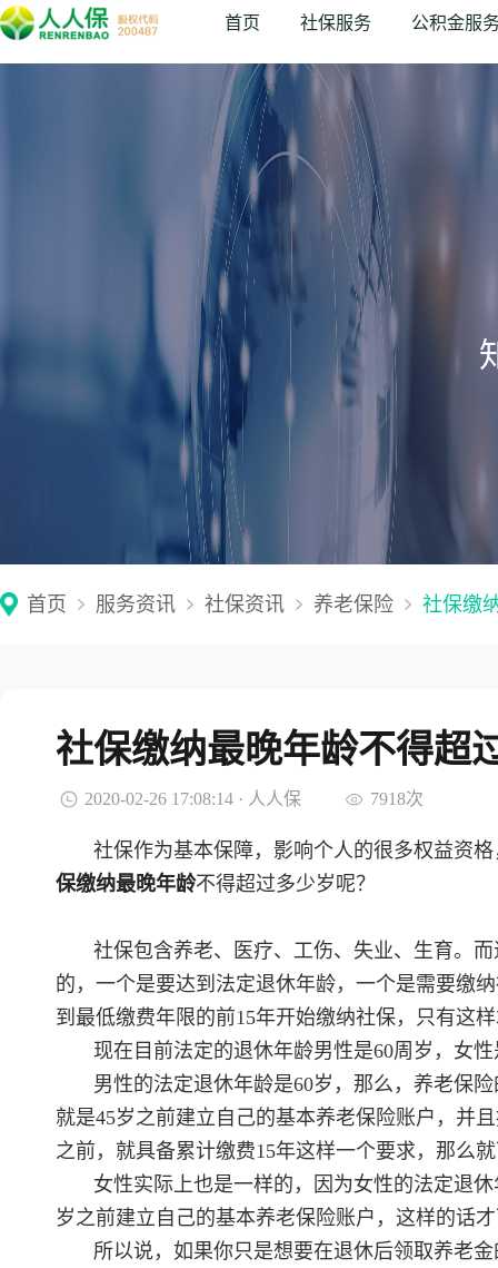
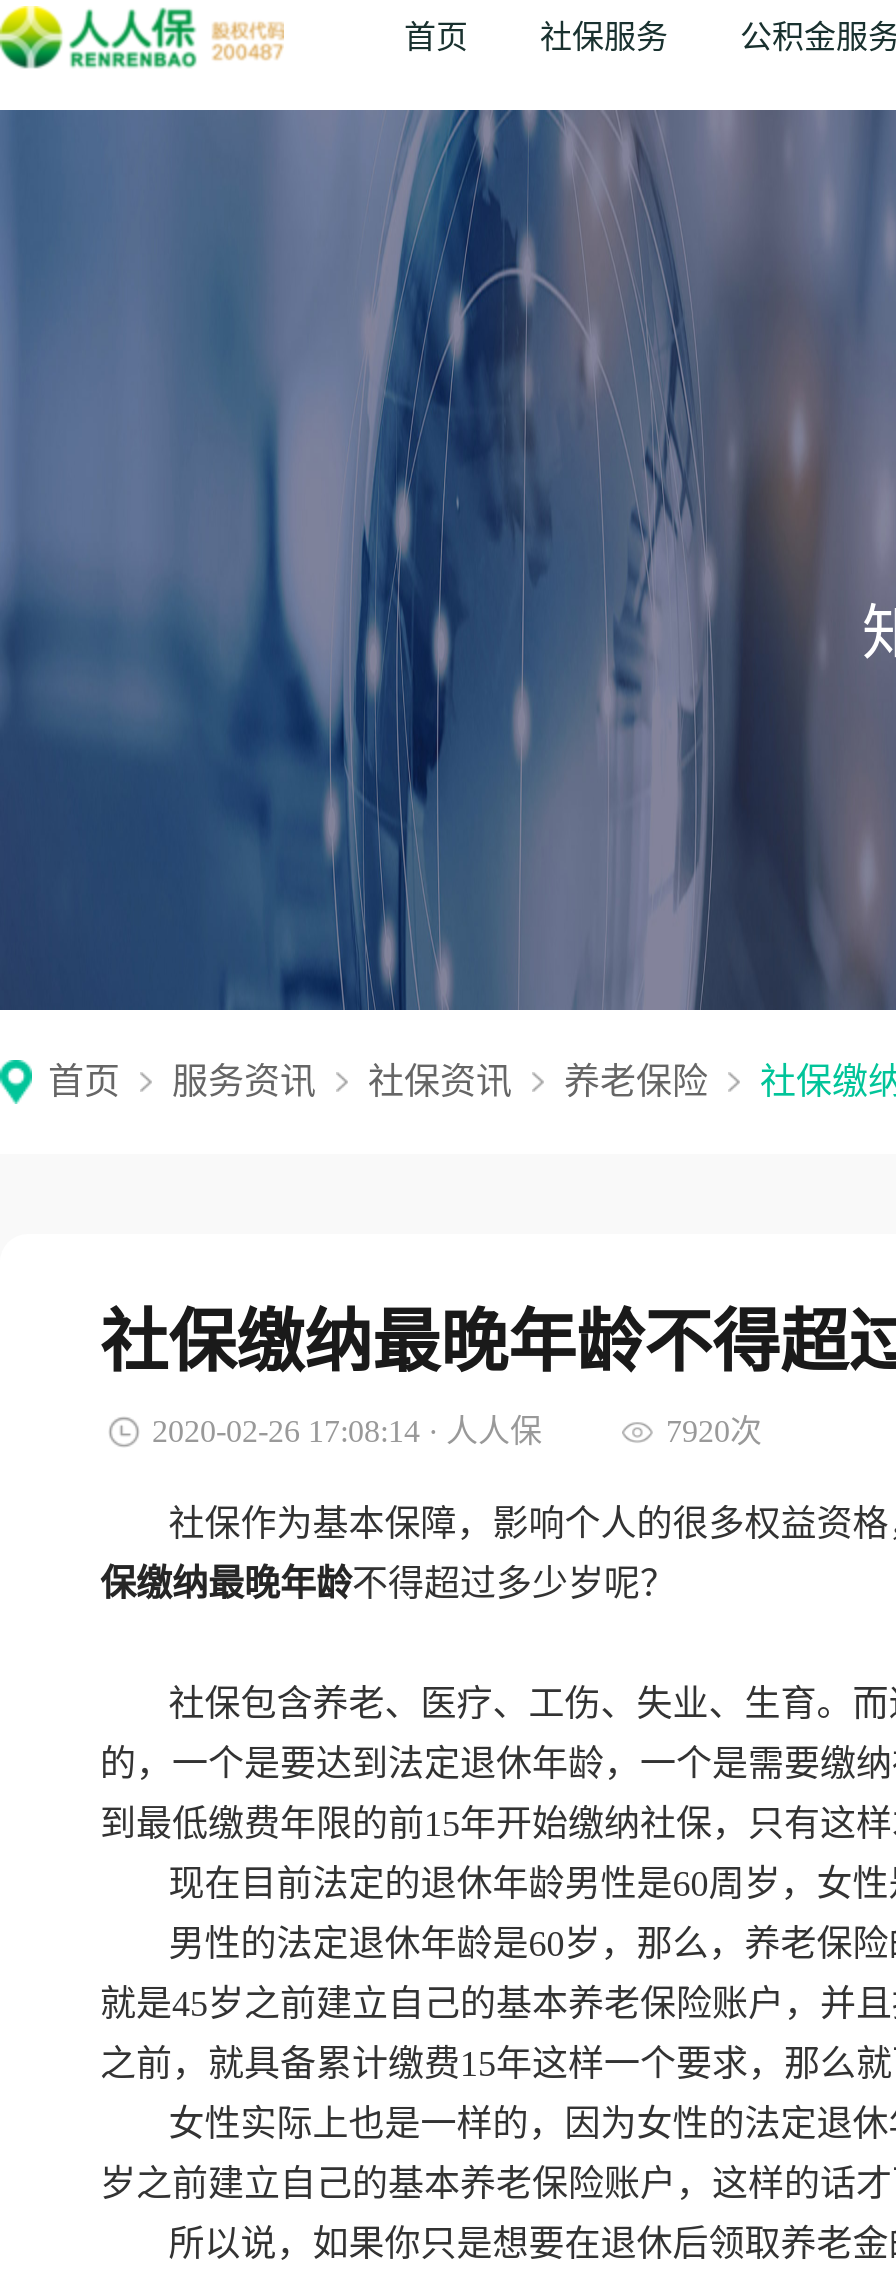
[370,789,424,808] 7918次 -> [666,1414,762,1448] 7920次

